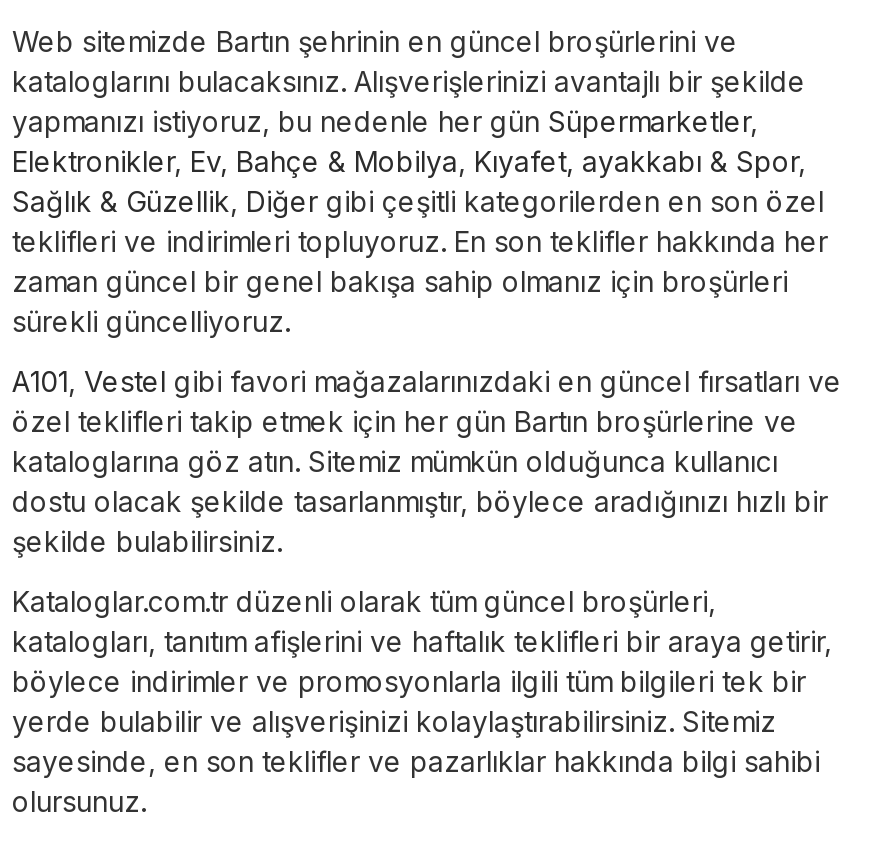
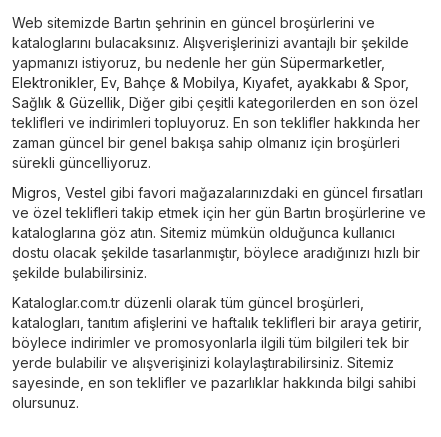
[12,363,842,437] A101, Vestel gibi favori mağazalarınızdaki en güncel fırsatları ve | özel teklifleri takip etmek için her gün Bartın broşürlerine ve -> [12,184,426,221] Migros, Vestel gibi favori mağazalarınızdaki en güncel fırsatları | ve özel teklifleri takip etmek için her gün Bartın broşürlerine ve

